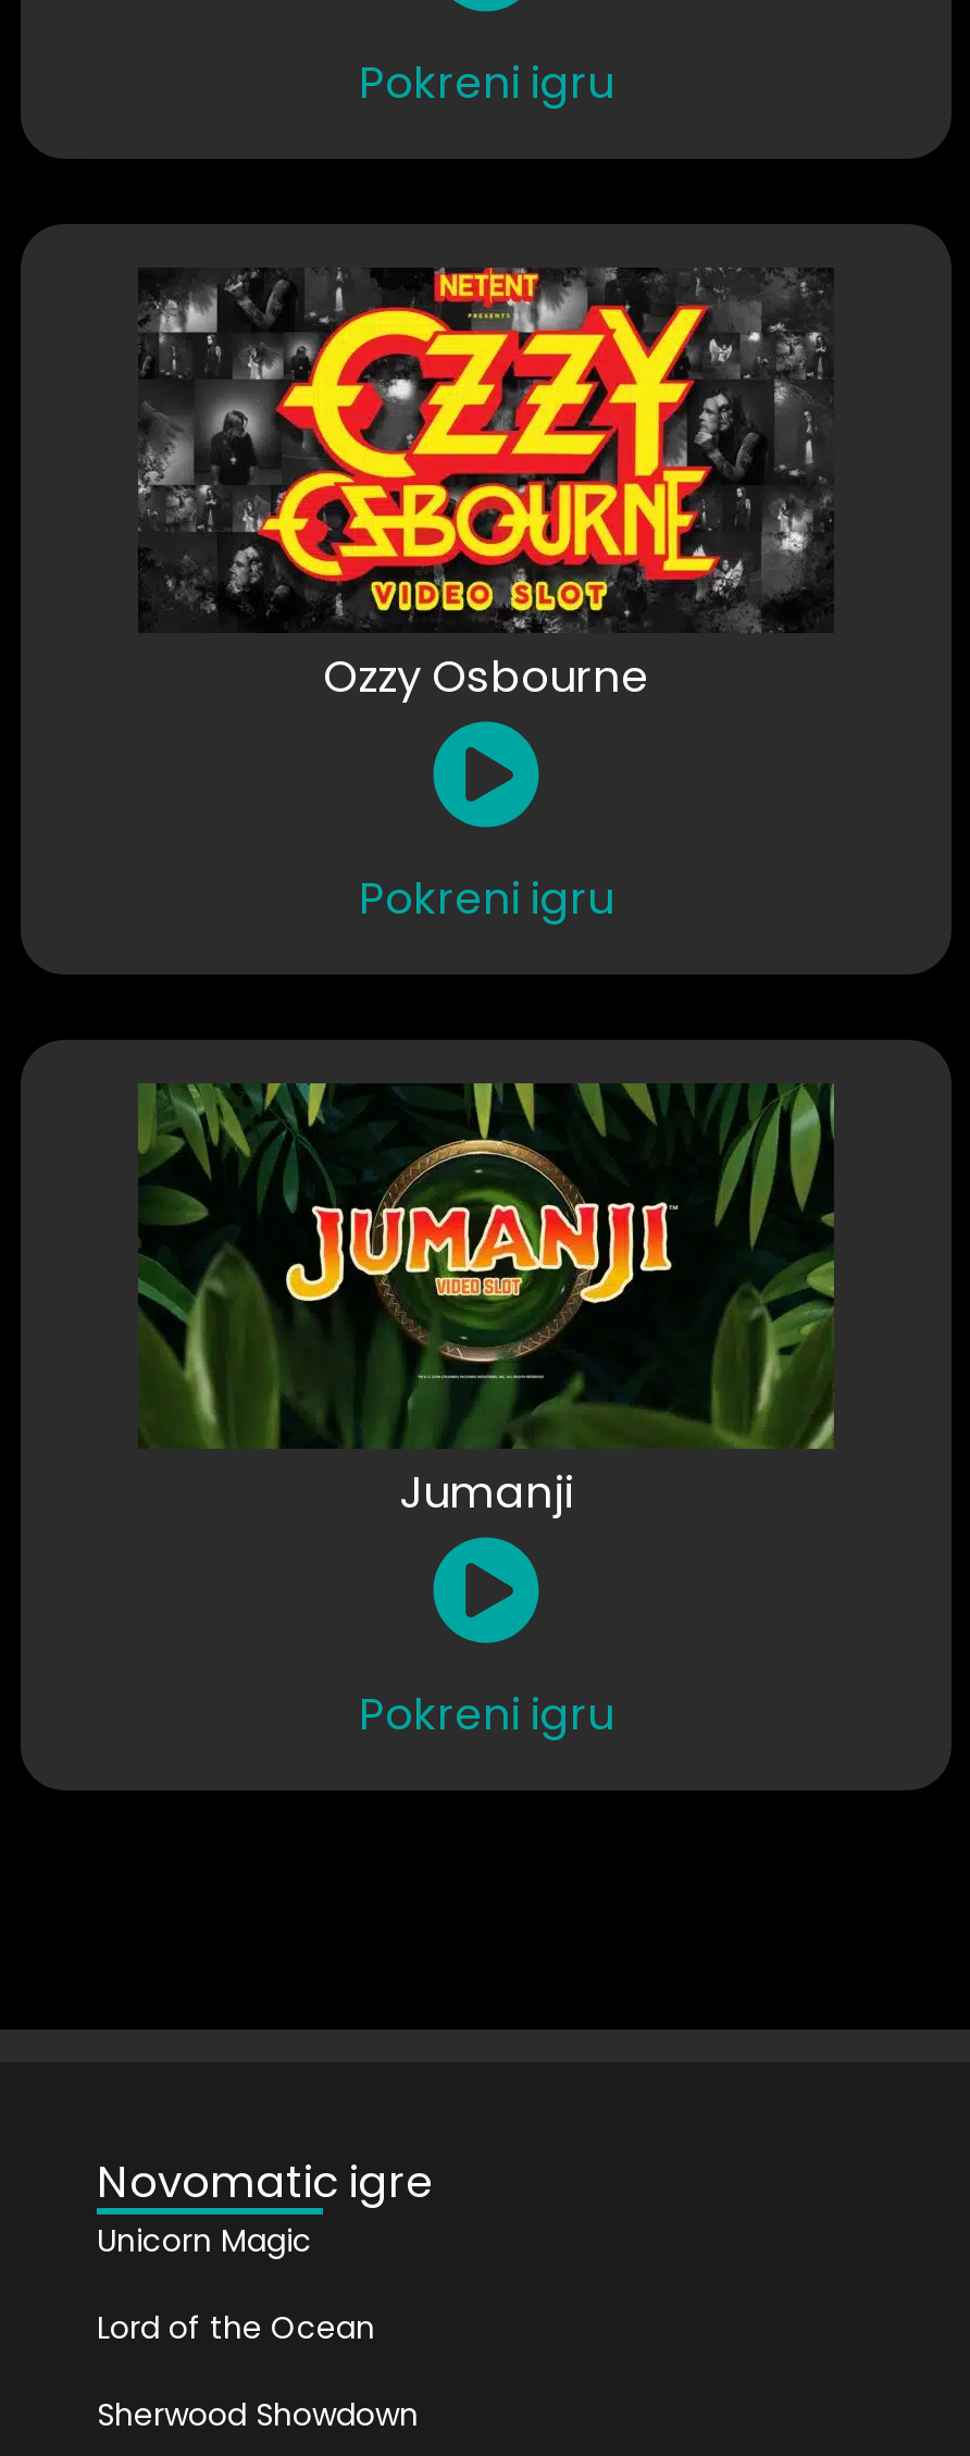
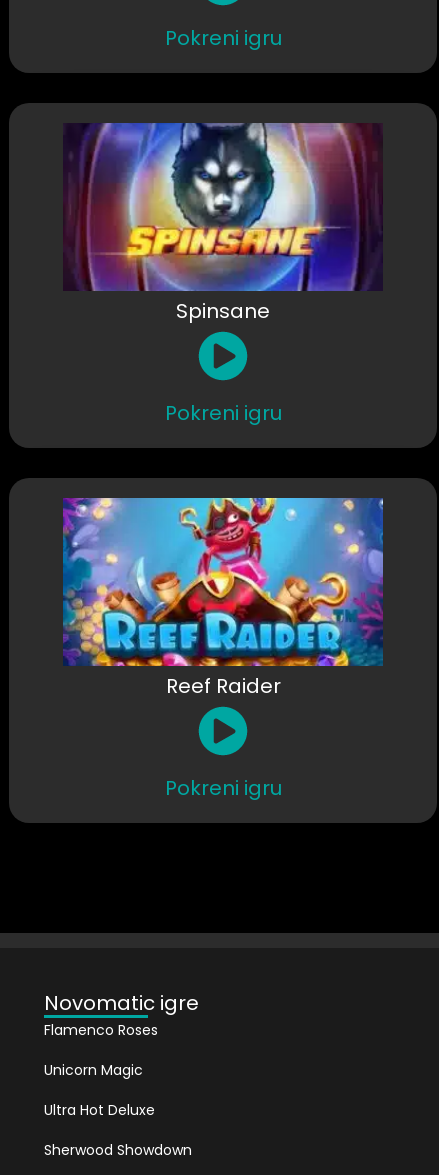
[136,268,832,707] [image] | Ozzy Osbourne -> [63,122,382,325] [image] | Spinsane
[138,1083,834,1523] [image] | Jumanji -> [62,497,384,700] [image] | Reef Raider
none -> [44,1020,158,1040] Flamenco Roses
[97,2305,375,2349] Lord of the Ocean -> [44,1100,155,1120] Ultra Hot Deluxe

